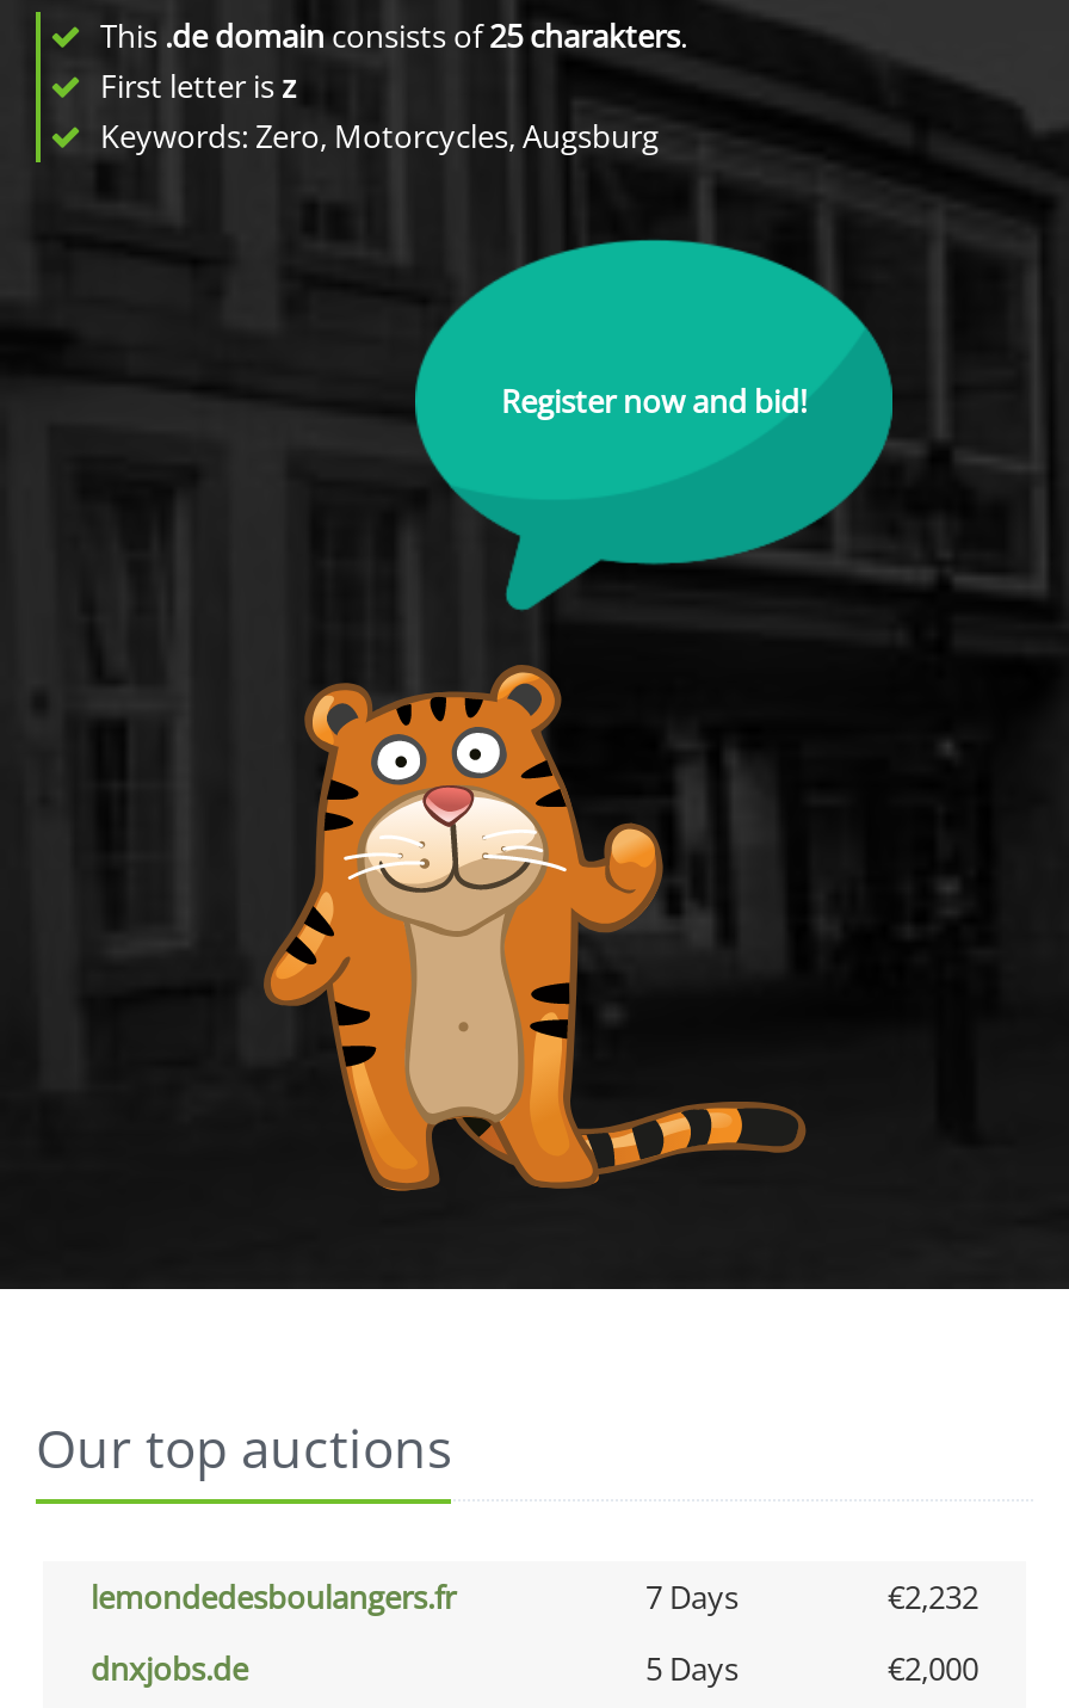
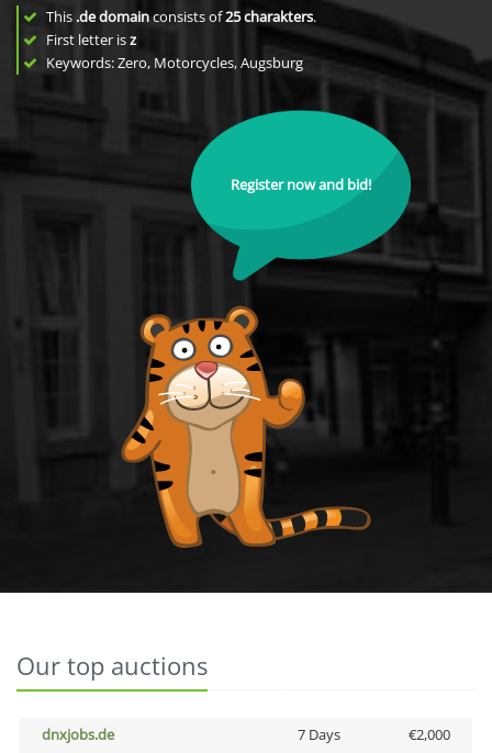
[91,1576,978,1618] lemondedesboulangers.fr | 7 Days | €2,232 -> none
[645,1647,739,1690] 5 Days -> [297,724,340,744] 7 Days

